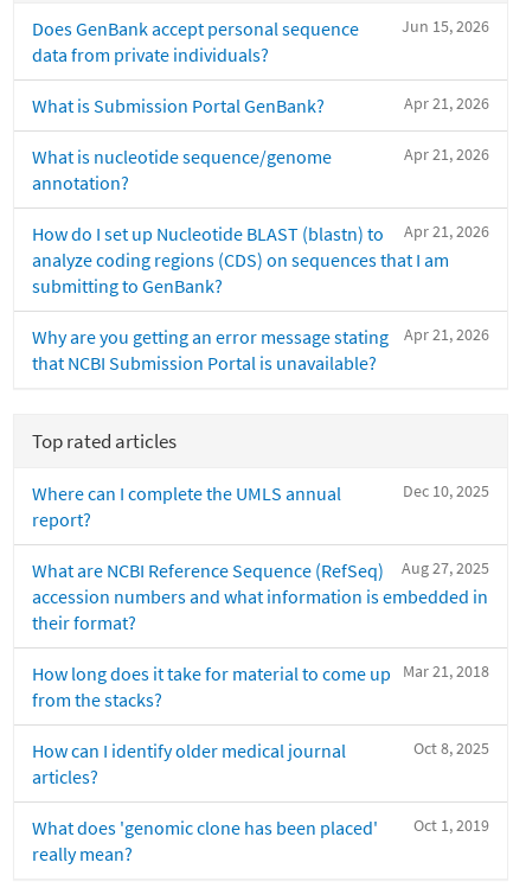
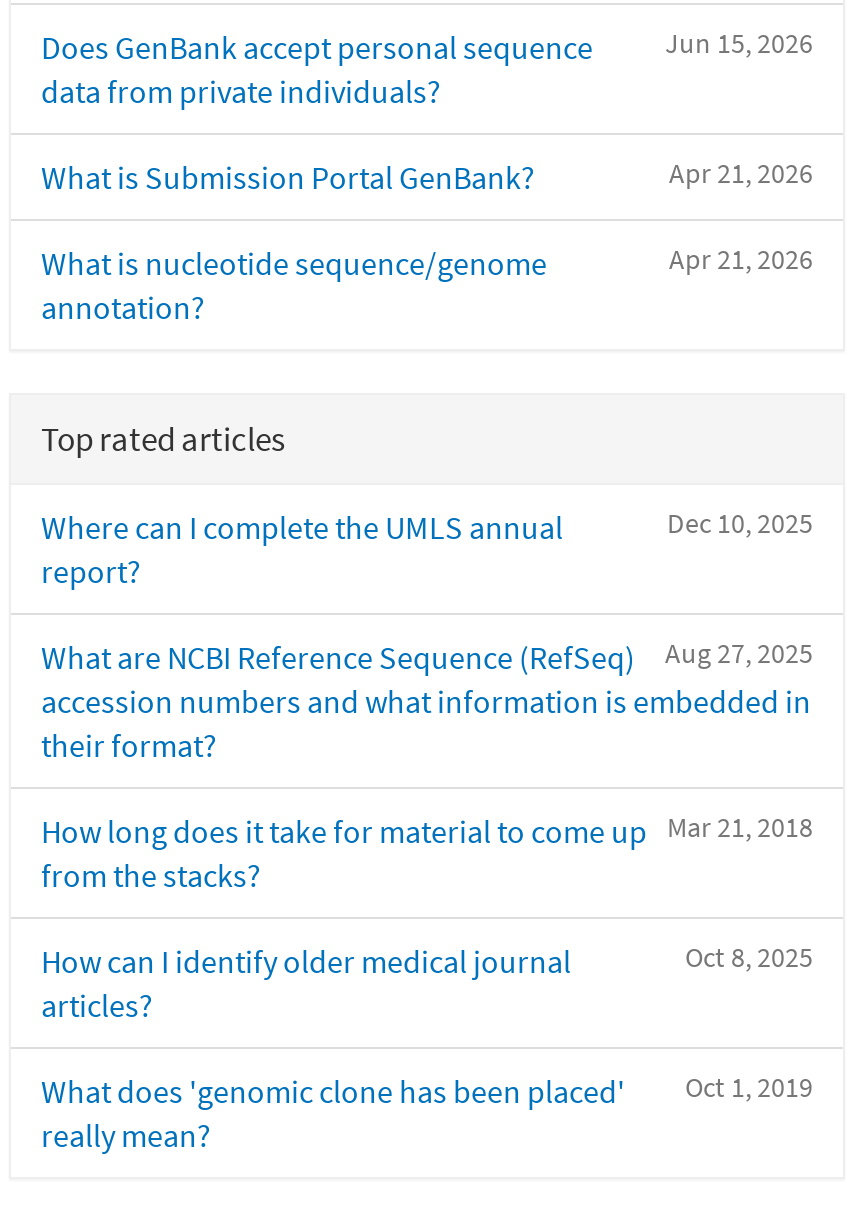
[32,221,489,375] Apr 21, 2026 | How do I set up Nucleotide BLAST (blastn) to | analyze coding regions (CDS) on sequences that I am | submitting to GenBank? | Apr 21, 2026 | Why are you getting an error message stating | that NCBI Submission Portal is unavailable? -> none

